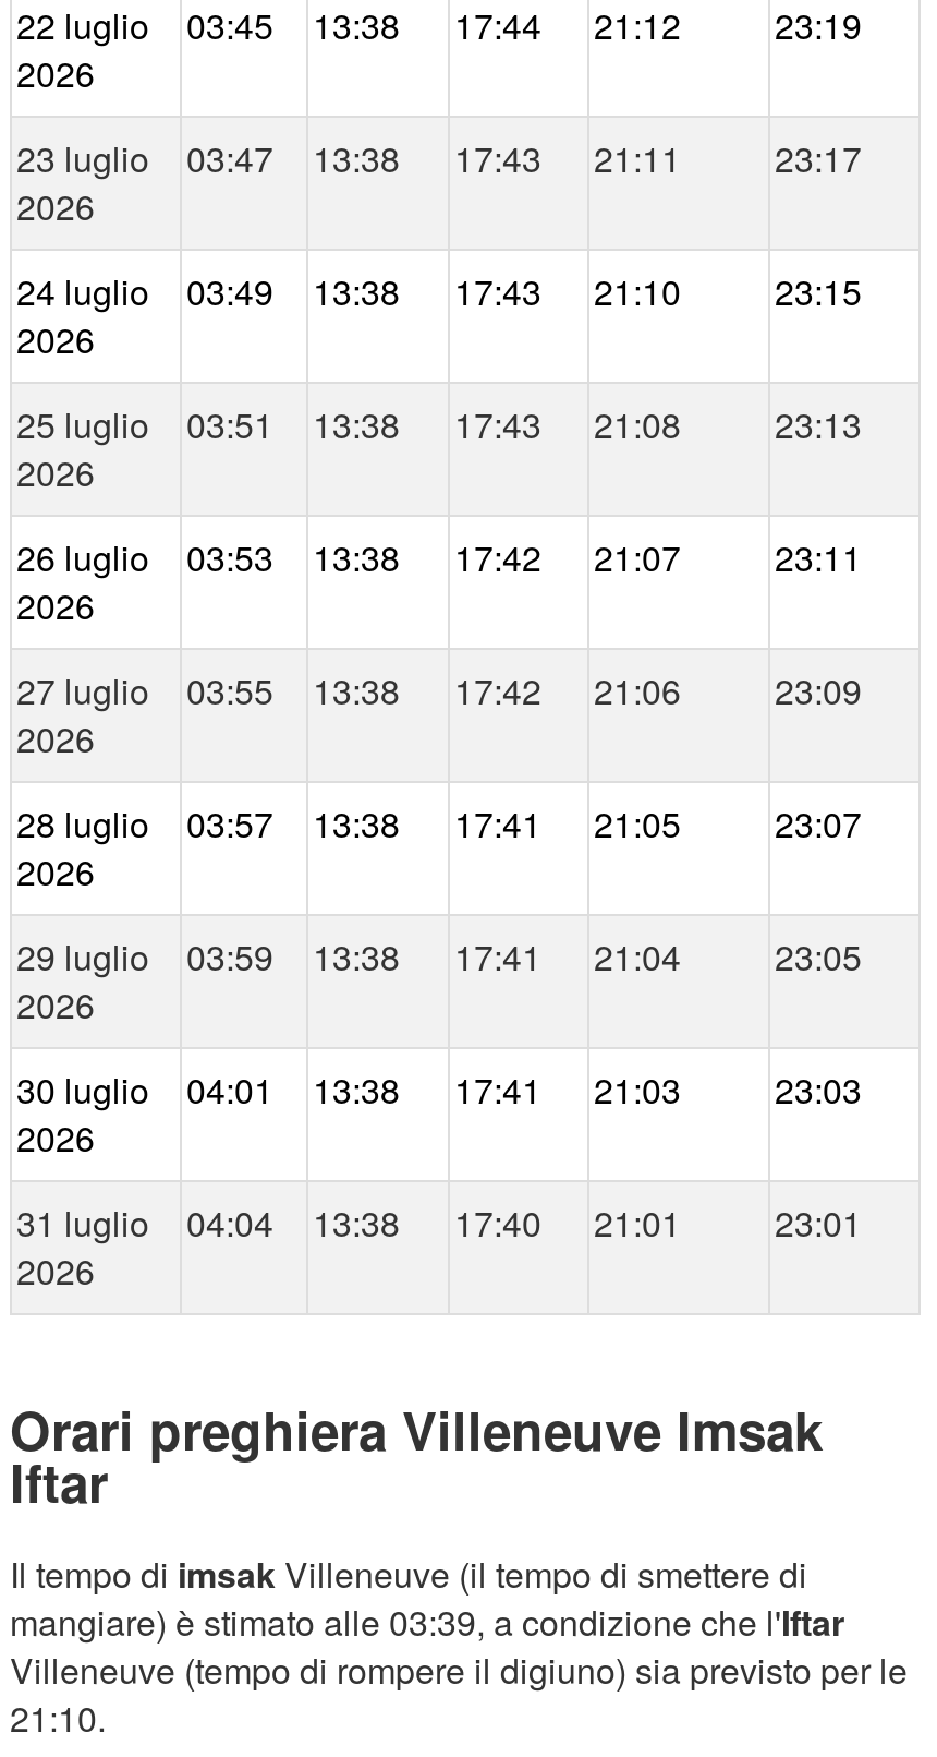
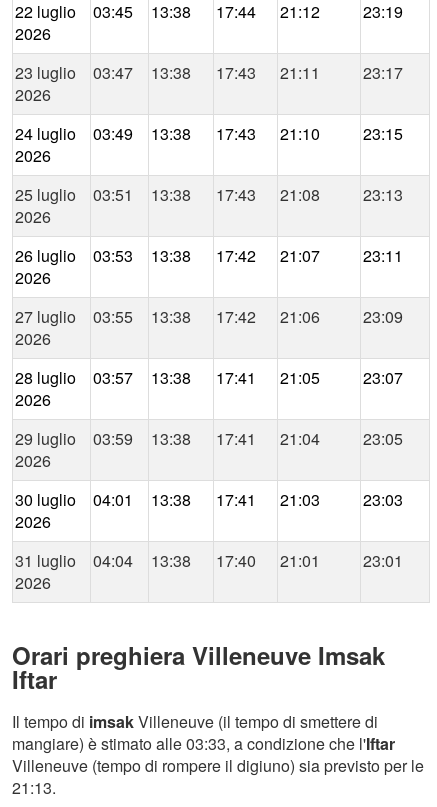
[10,1597,844,1647] mangiare) è stimato alle 03:39, a condizione che l'Iftar -> [12,732,395,755] mangiare) è stimato alle 03:33, a condizione che l'Iftar
[10,1693,106,1743] 21:10. -> [12,776,56,799] 21:13.

